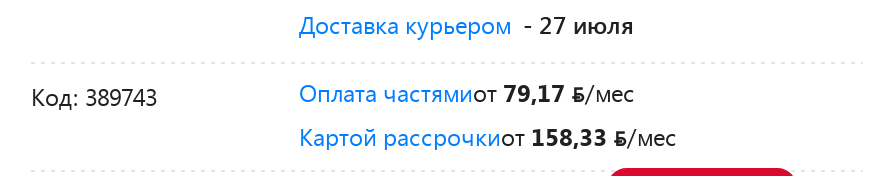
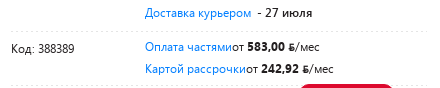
[31,81,157,113] Код: 389743 -> [11,40,74,56] Код: 388389
[299,77,565,109] Оплата частямиот 79,17 -> [145,38,285,54] Оплата частямиот 583,00
[299,121,607,153] Картой рассрочкиот 158,33 -> [145,60,299,76] Картой рассрочкиот 242,92

